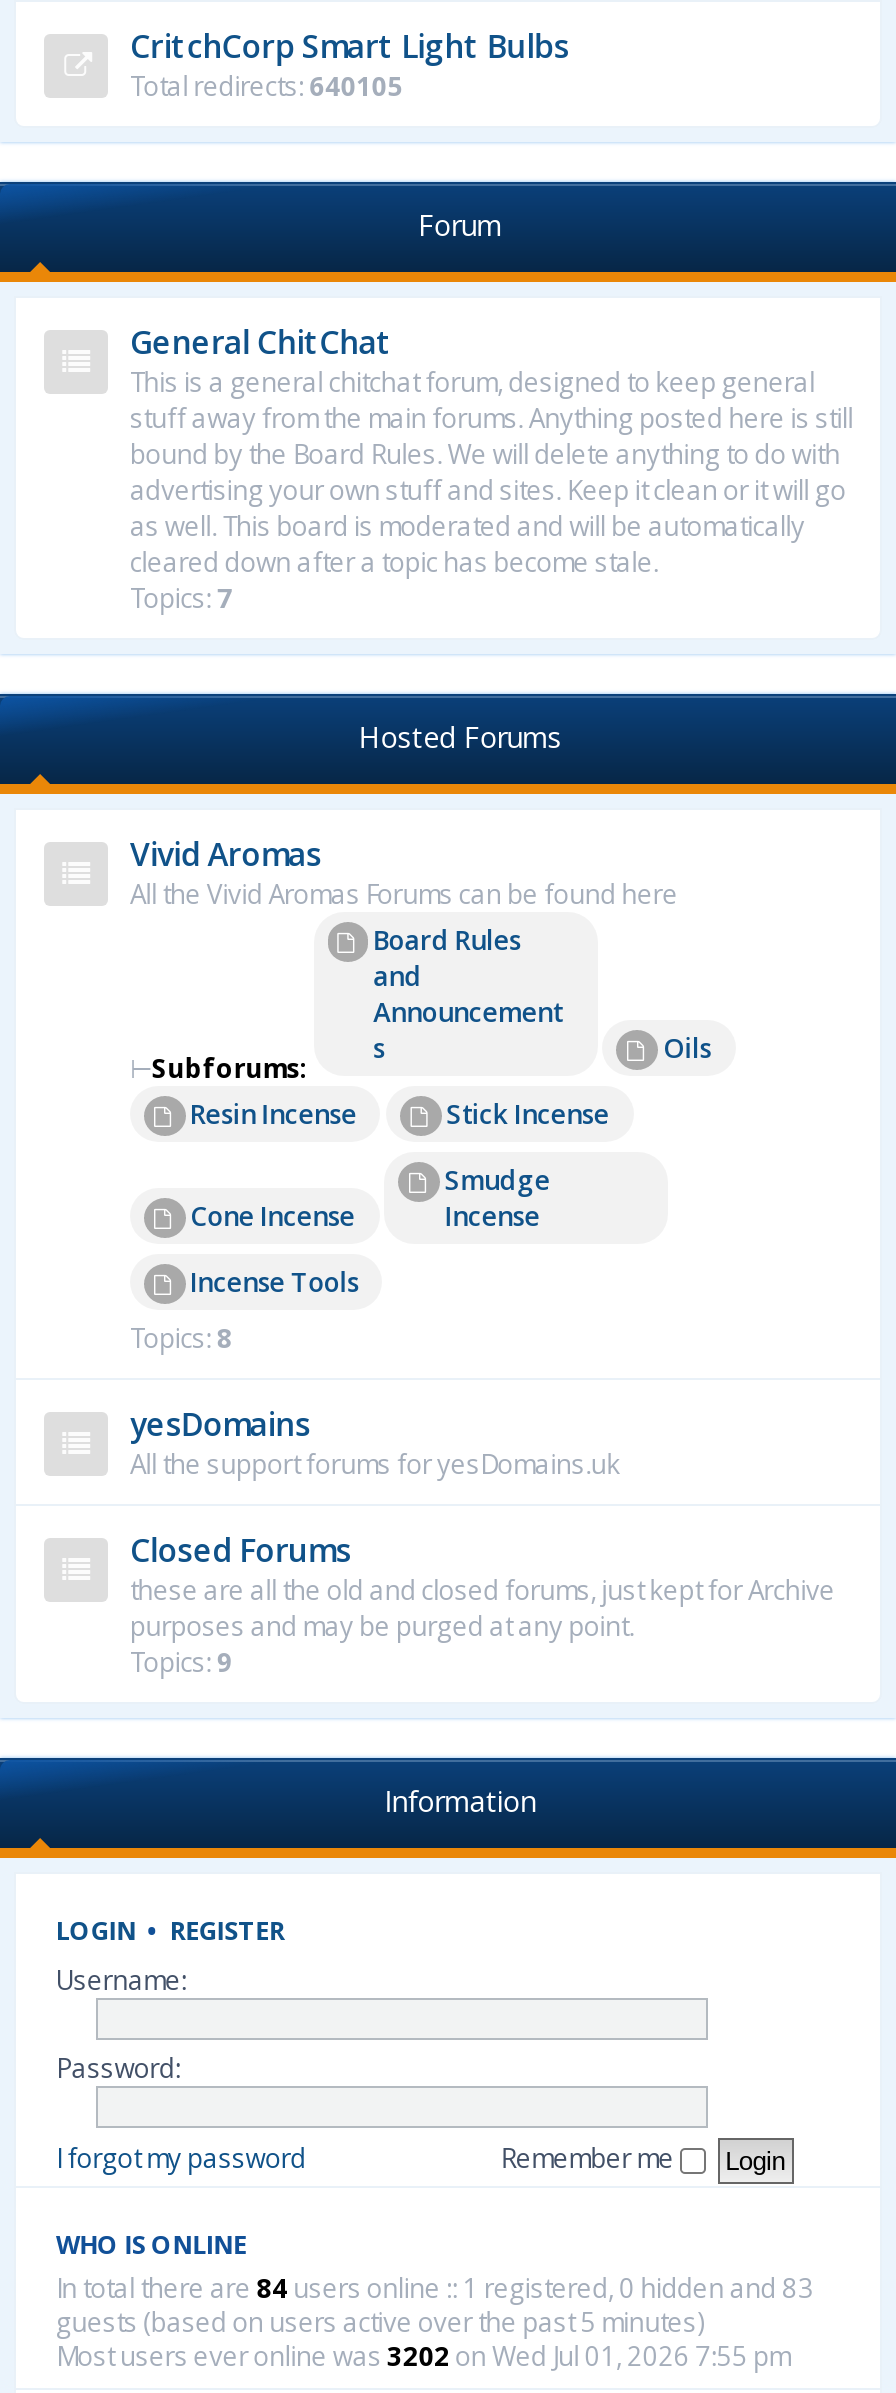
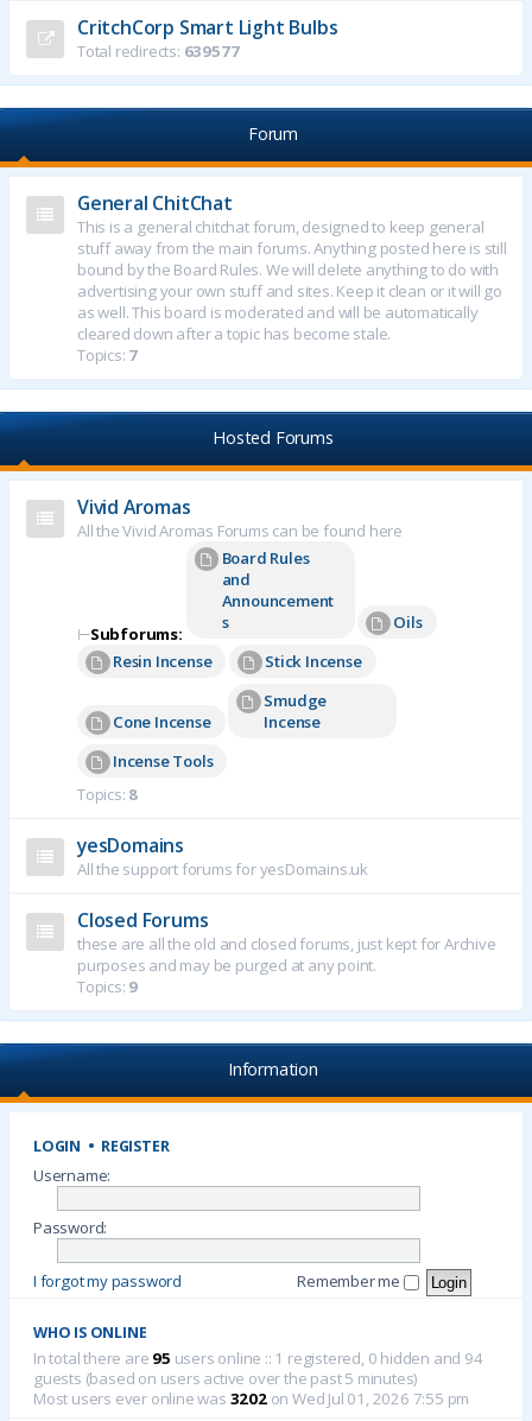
[130,68,403,104] Total redirects: 640105 -> [77,40,239,62] Total redirects: 639577
[56,2270,813,2306] In total there are 84 users online :: 1 registered, 0 hidden and 83 -> [33,1347,483,1369] In total there are 95 users online :: 1 registered, 0 hidden and 94

